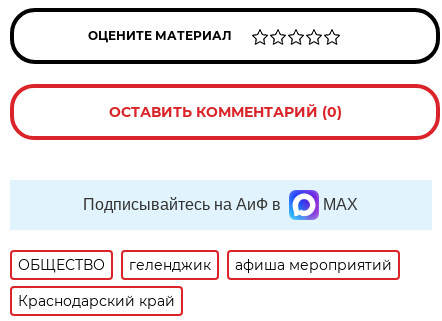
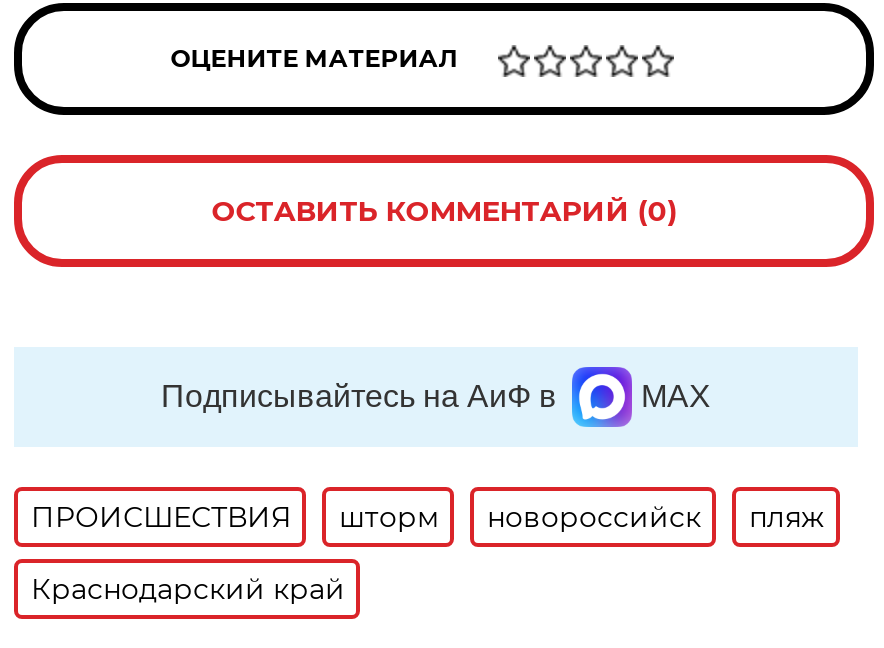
[18,256,392,274] ОБЩЕСТВО | геленджик | афиша мероприятий -> [31,499,825,535] ПРОИСШЕСТВИЯ | шторм | новороссийск | пляж

